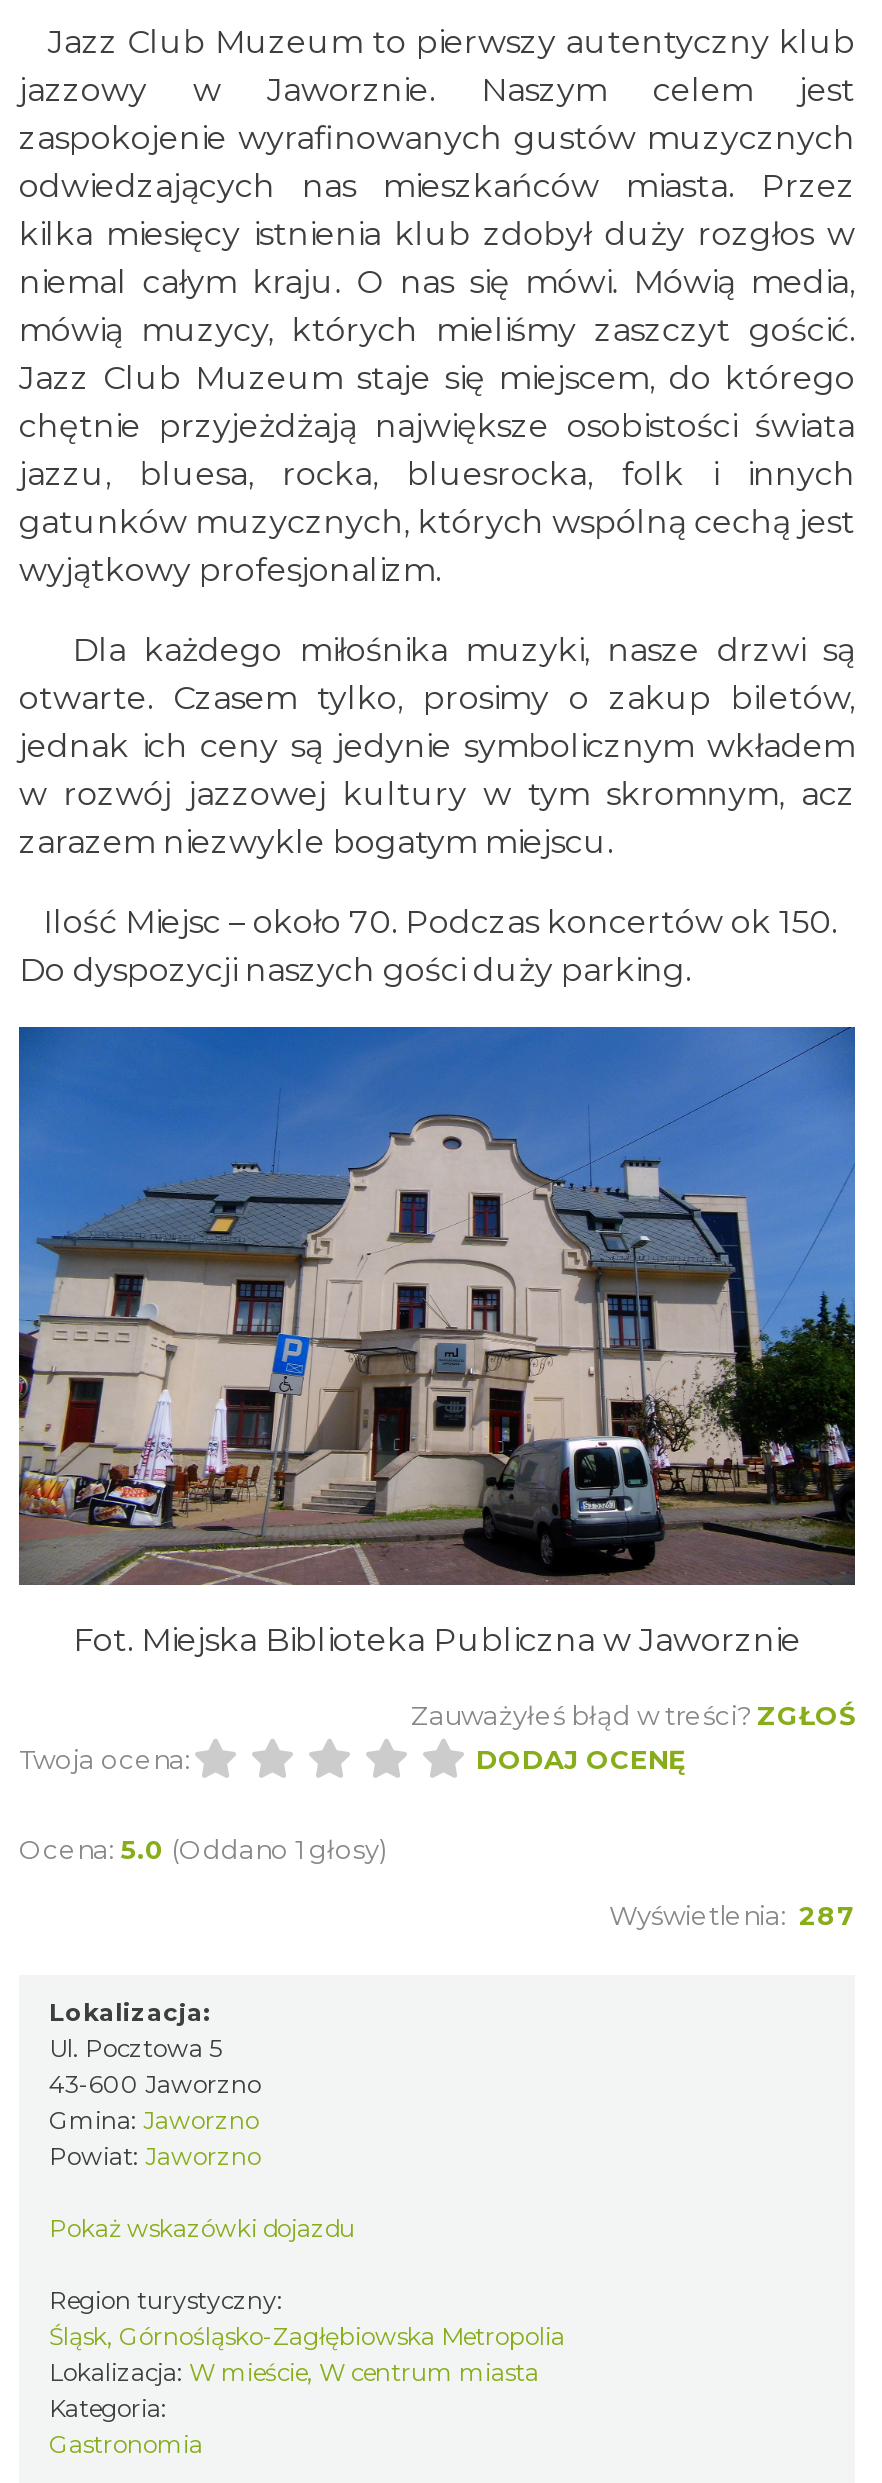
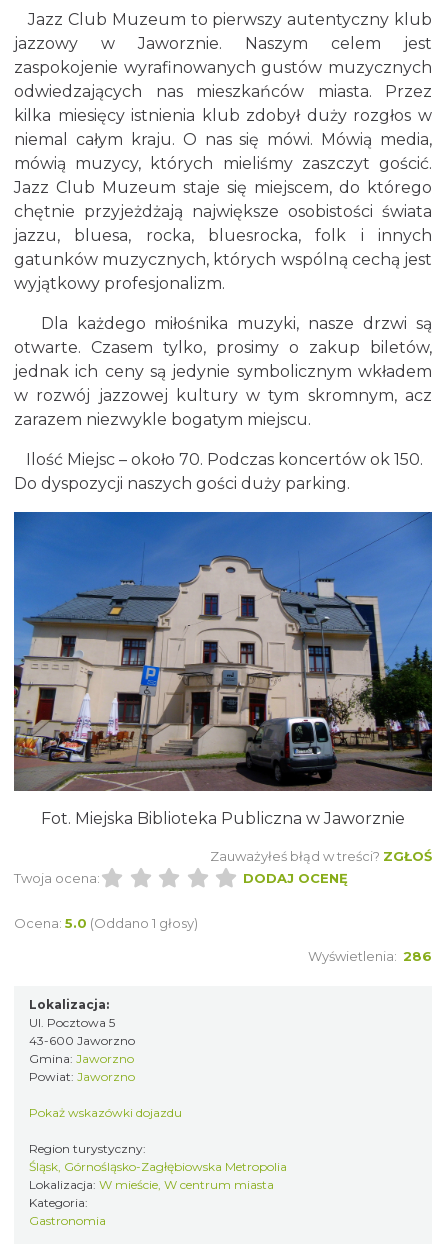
[609,1898,855,1930] Wyświetlenia: 287 -> [308,948,432,964] Wyświetlenia: 286

